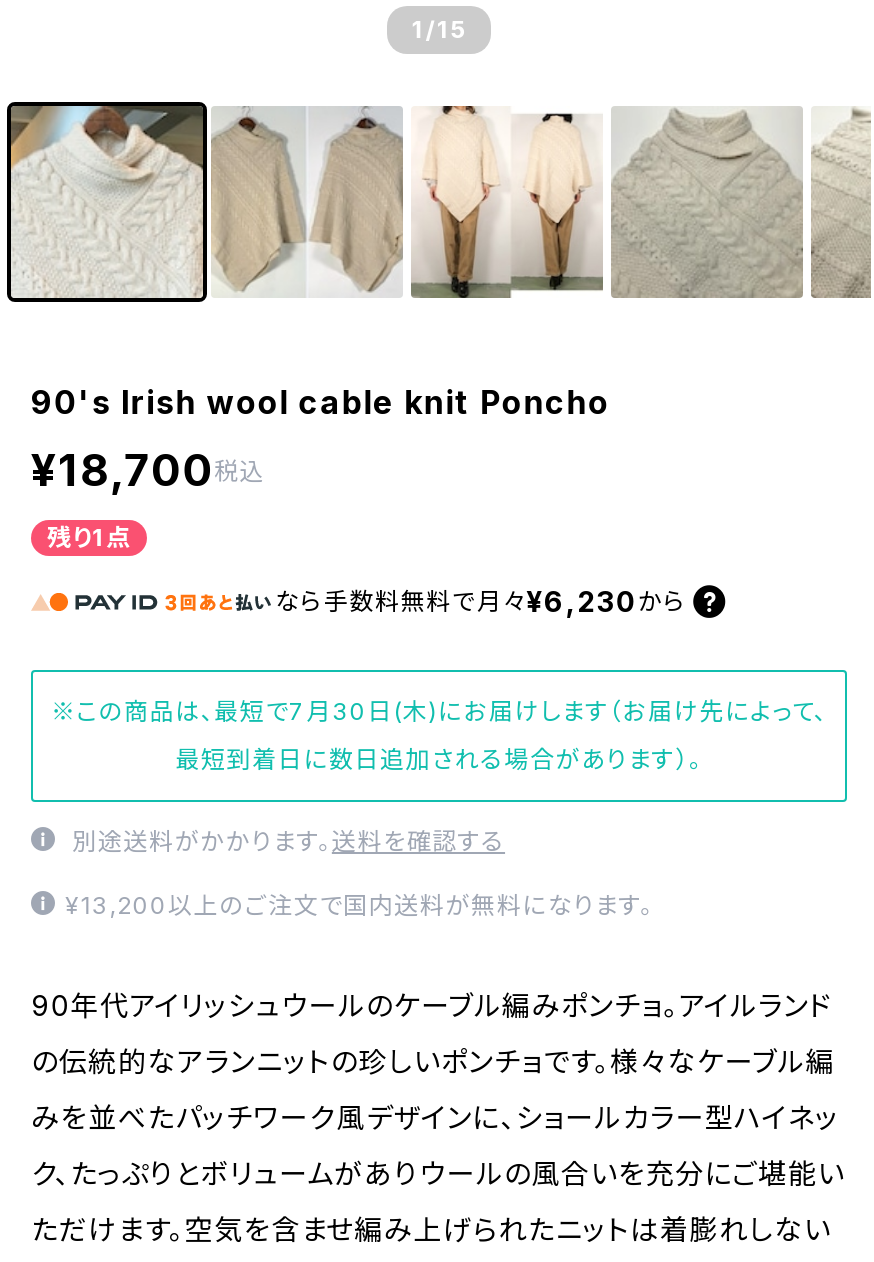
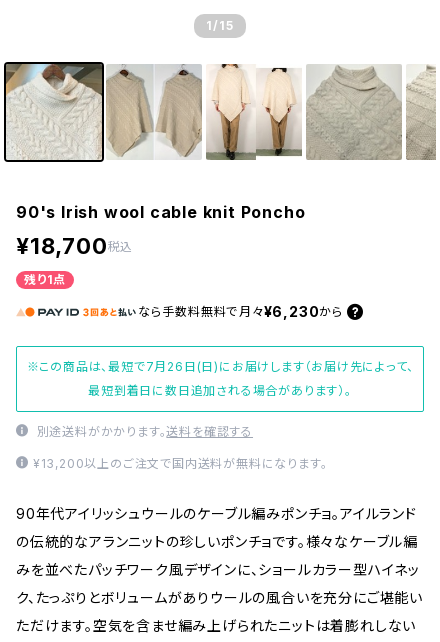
[51,696,827,726] ※この商品は、最短で7月30日(木)にお届けします（お届け先によって、 -> [26,359,413,374] ※この商品は、最短で7月26日(日)にお届けします（お届け先によって、

